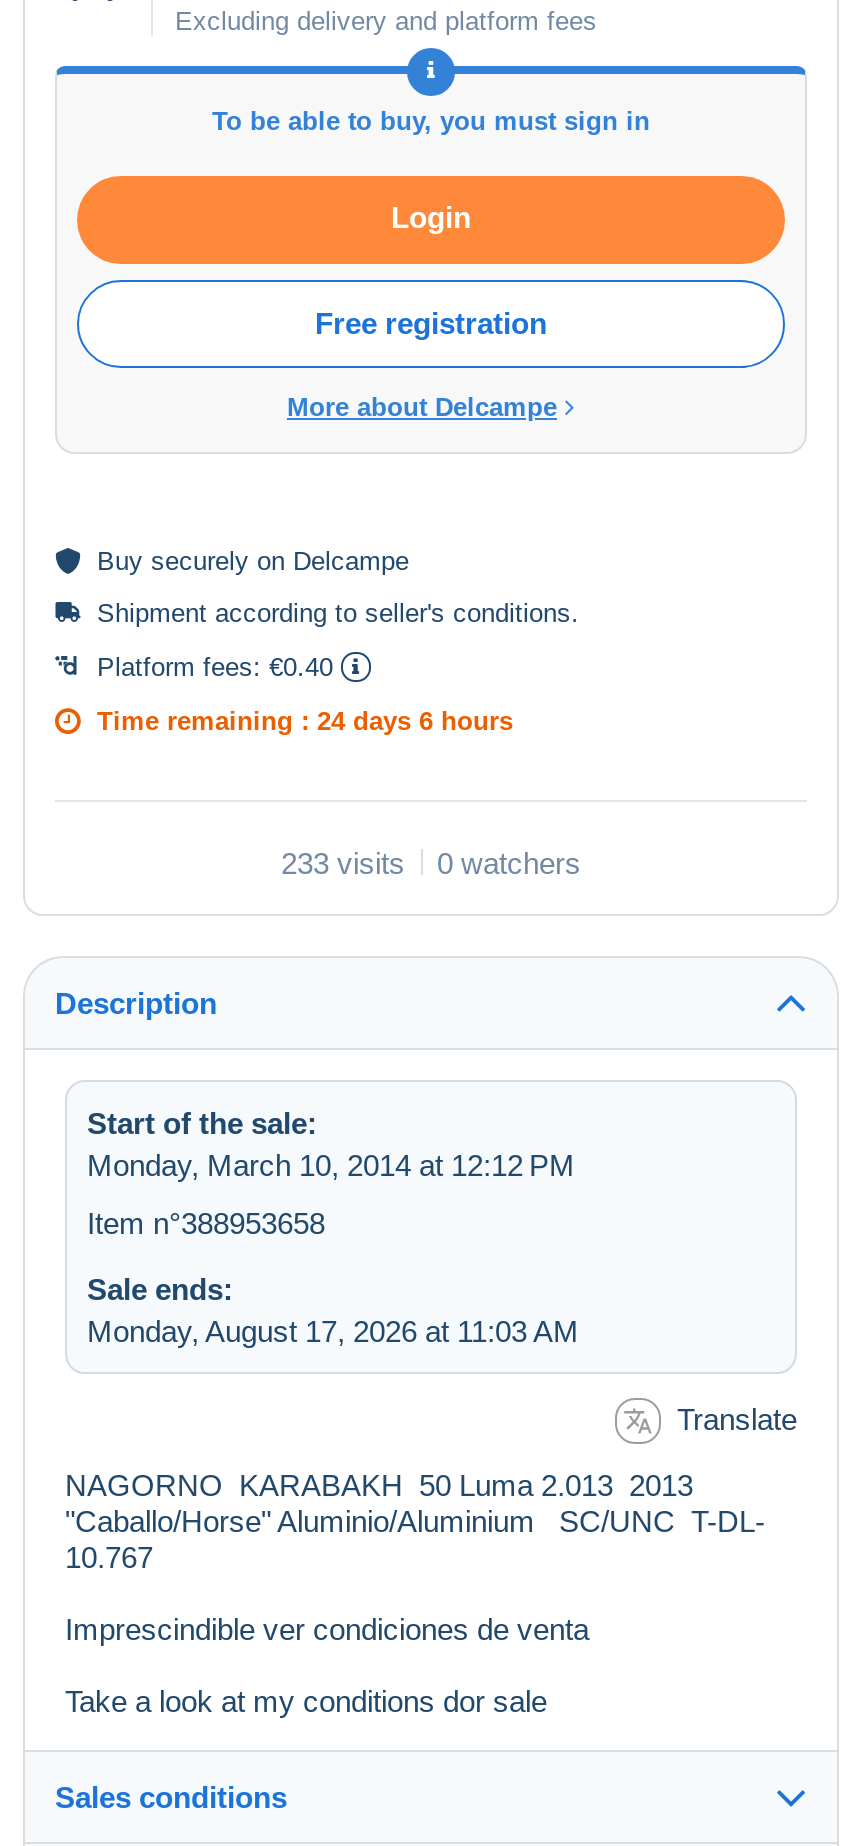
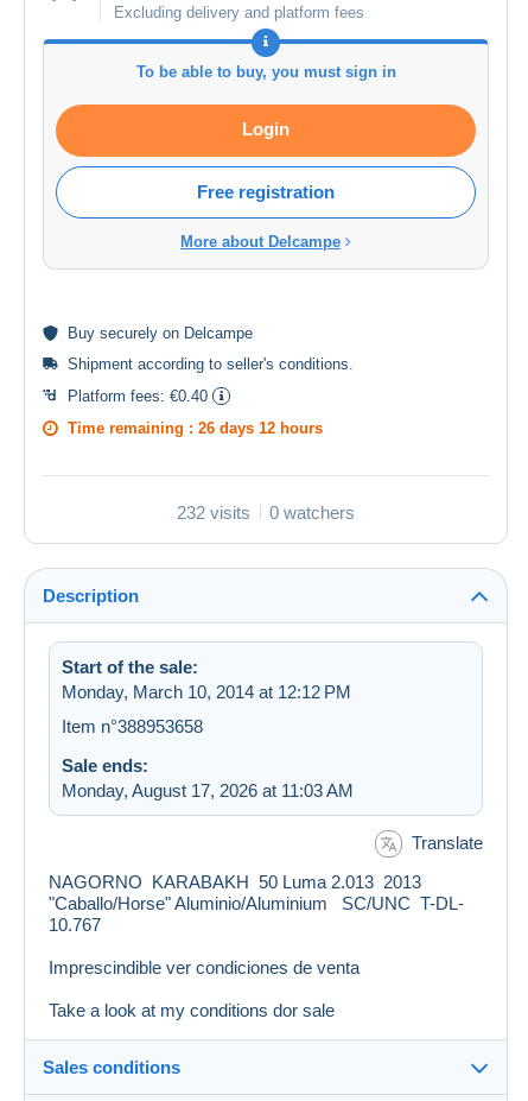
[97,705,513,735] Time remaining : 24 days 6 hours -> [68,419,323,437] Time remaining : 26 days 12 hours
[281,845,581,879] 233 visits 0 watchers -> [177,502,355,522] 232 visits 0 watchers

